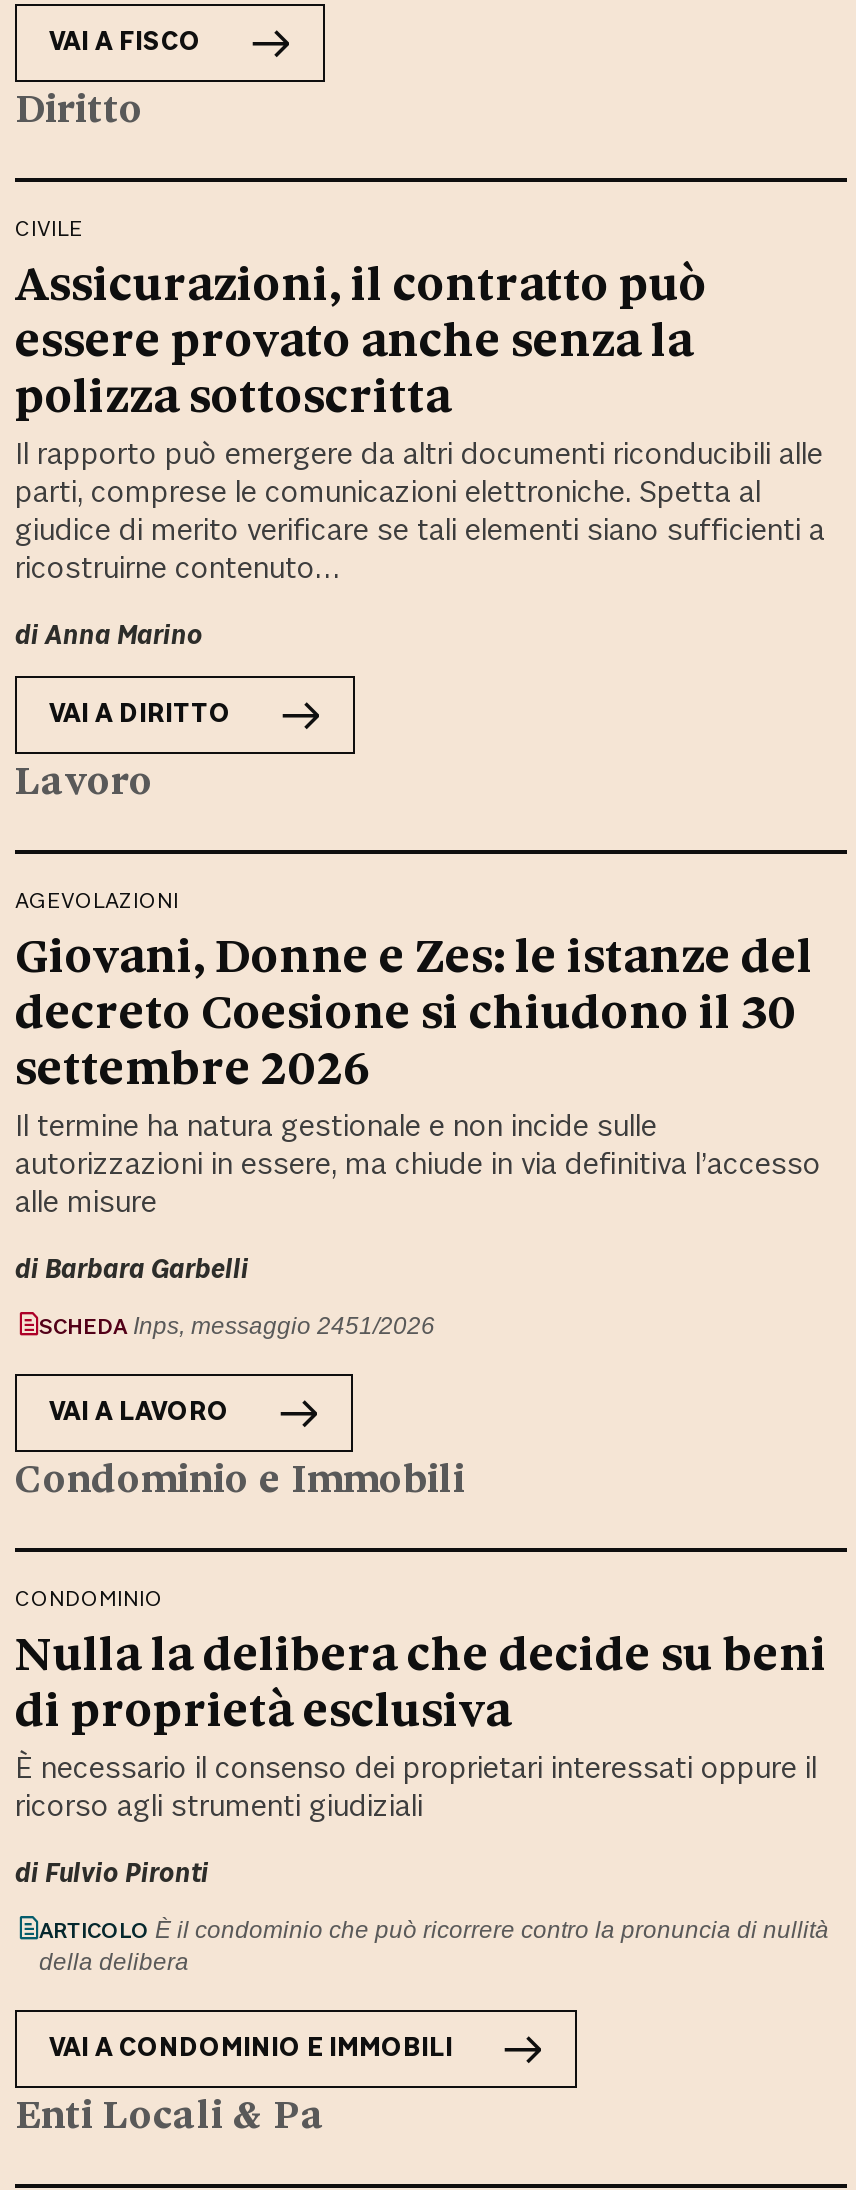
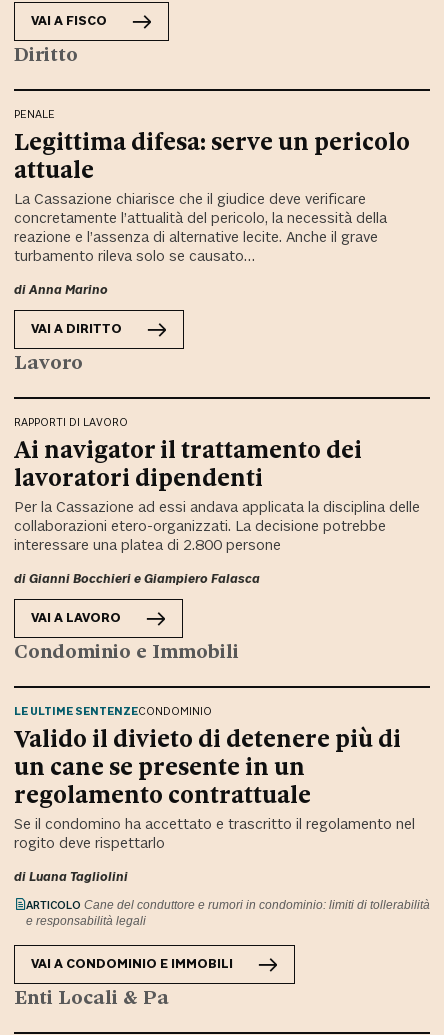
[15,213,825,588] CIVILE | Assicurazioni, il contratto può | essere provato anche senza la | polizza sottoscritta | Il rapporto può emergere da altri documenti riconducibili alle | parti, comprese le comunicazioni elettroniche. Spetta al | giudice di merito verificare se tali elementi siano sufficienti a | ricostruirne contenuto… -> [14,107,410,266] PENALE | Legittima difesa: serve un pericolo | attuale | La Cassazione chiarisce che il giudice deve verificare | concretamente l’attualità del pericolo, la necessità della | reazione e l’assenza di alternative lecite. Anche il grave | turbamento rileva solo se causato…
[15,885,821,1342] AGEVOLAZIONI | Giovani, Donne e Zes: le istanze del | decreto Coesione si chiudono il 30 | settembre 2026 | Il termine ha natura gestionale e non incide sulle | autorizzazioni in essere, ma chiude in via definitiva l’accesso | alle misure | di Barbara Garbelli | SCHEDA Inps, messaggio 2451/2026 -> [14,415,420,587] RAPPORTI DI LAVORO | Ai navigator il trattamento dei | lavoratori dipendenti | Per la Cassazione ad essi andava applicata la disciplina delle | collaborazioni etero-organizzati. La decisione potrebbe | interessare una platea di 2.800 persone | di Gianni Bocchieri e Giampiero Falasca
moved [15,1396,465,1504] -> [14,610,239,664]: VAI A LAVORO | Condominio e Immobili
[15,1583,827,1826] CONDOMINIO | Nulla la delibera che decide su beni | di proprietà esclusiva | È necessario il consenso dei proprietari interessati oppure il | ricorso agli strumenti giudiziali -> [14,704,415,853] LE ULTIME SENTENZECONDOMINIO | Valido il divieto di detenere più di | un cane se presente in un | regolamento contrattuale | Se il condomino ha accettato e trascritto il regolamento nel | rogito deve rispettarlo
[15,1858,209,1890] di Fulvio Pironti -> [14,869,128,885] di Luana Tagliolini
[39,1916,829,1976] ARTICOLO È il condominio che può ricorrere contro la pronuncia di nullità | della delibera -> [26,898,430,928] ARTICOLO Cane del conduttore e rumori in condominio: limiti di tollerabilità | e responsabilità legali

